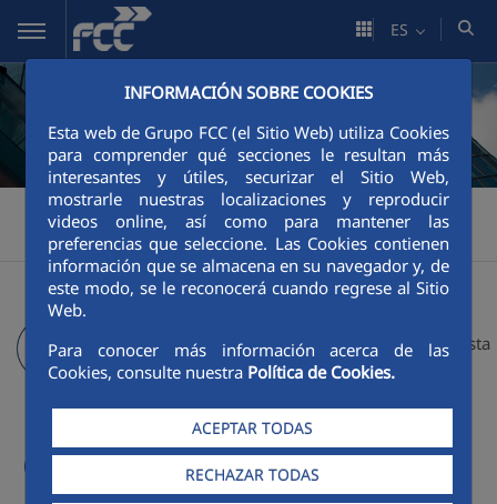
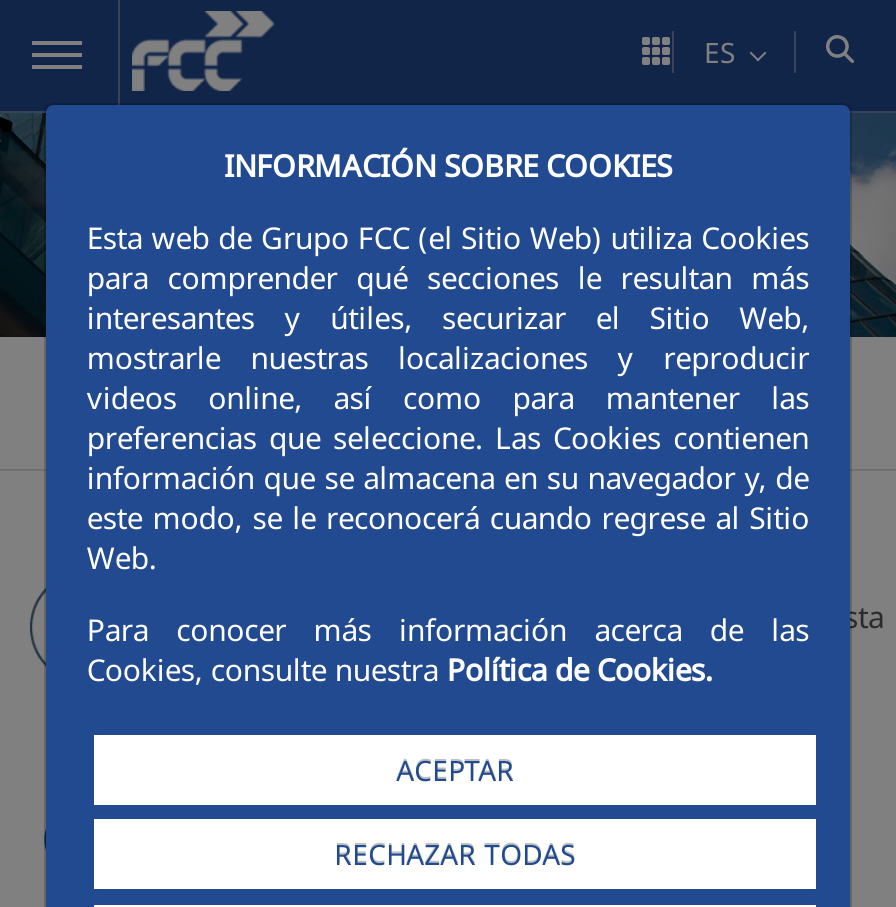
[192,418,313,439] ACEPTAR TODAS -> [396,751,514,789] ACEPTAR

